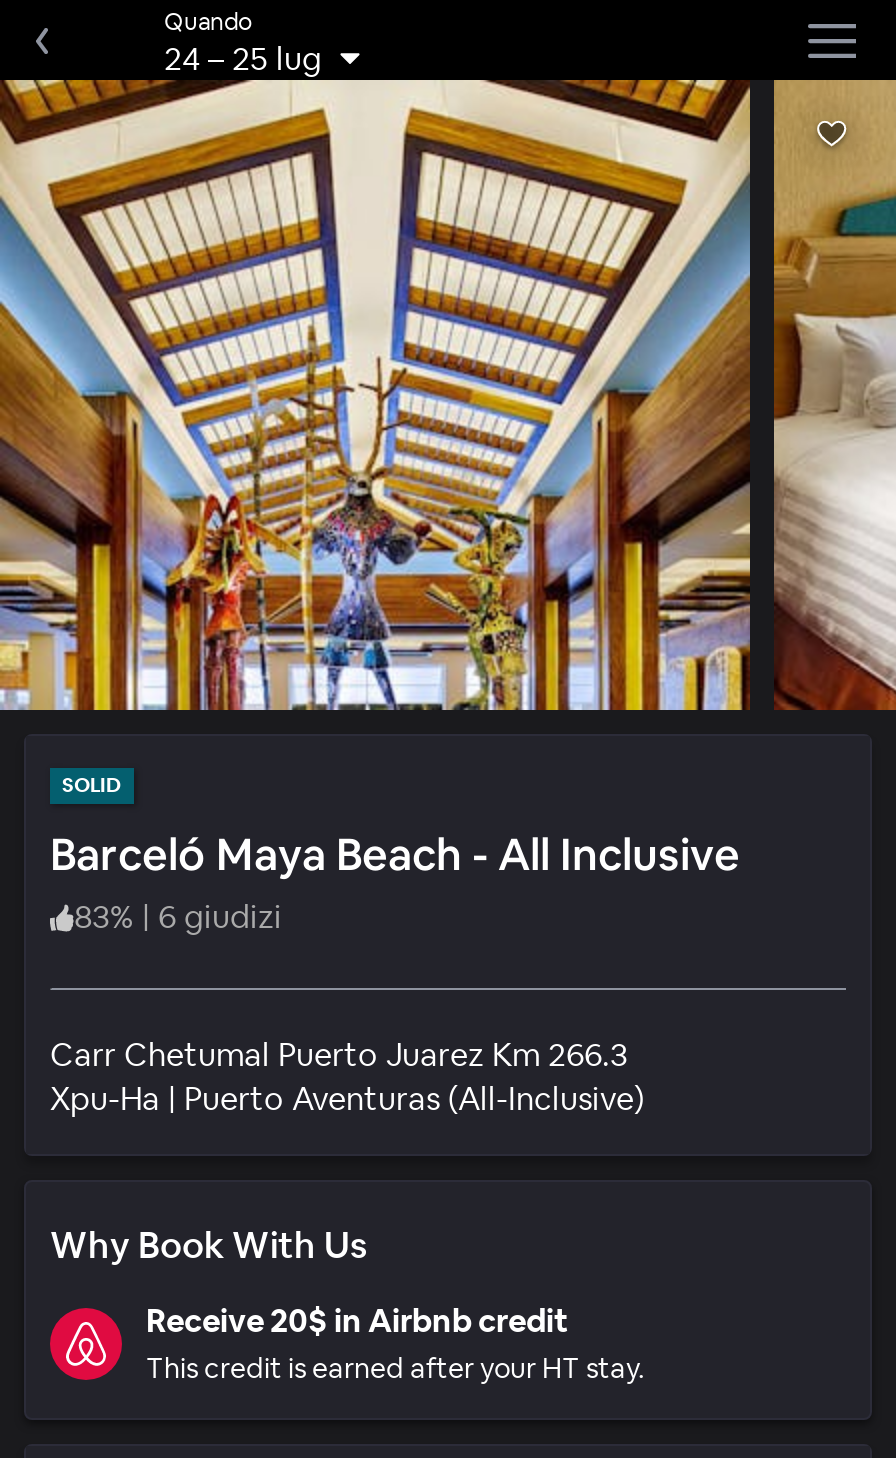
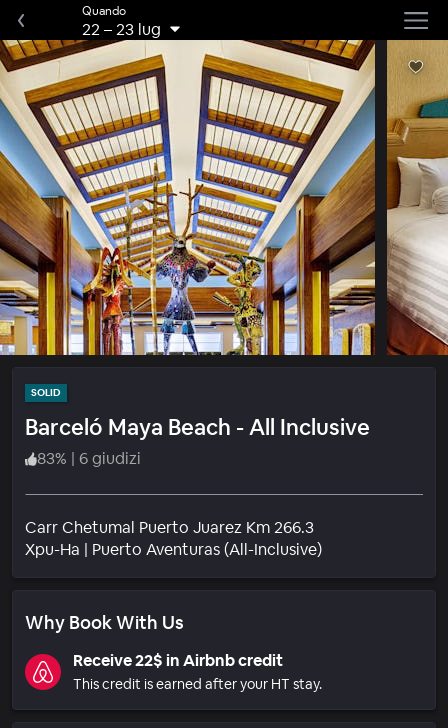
[164,37,322,79] 24 – 25 lug -> [82,18,161,39] 22 – 23 lug
[146,1300,568,1342] Receive 20$ in Airbnb credit -> [73,650,283,671] Receive 22$ in Airbnb credit

